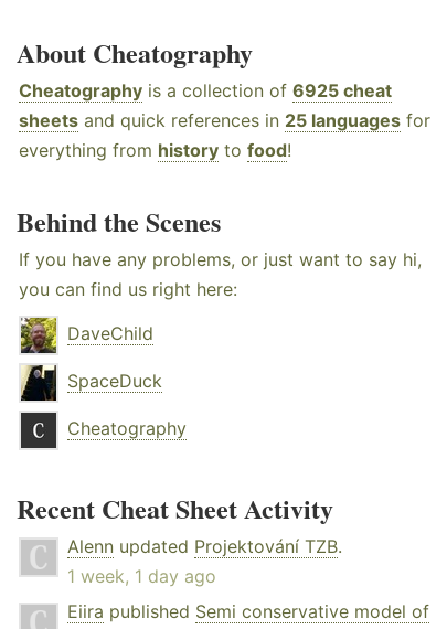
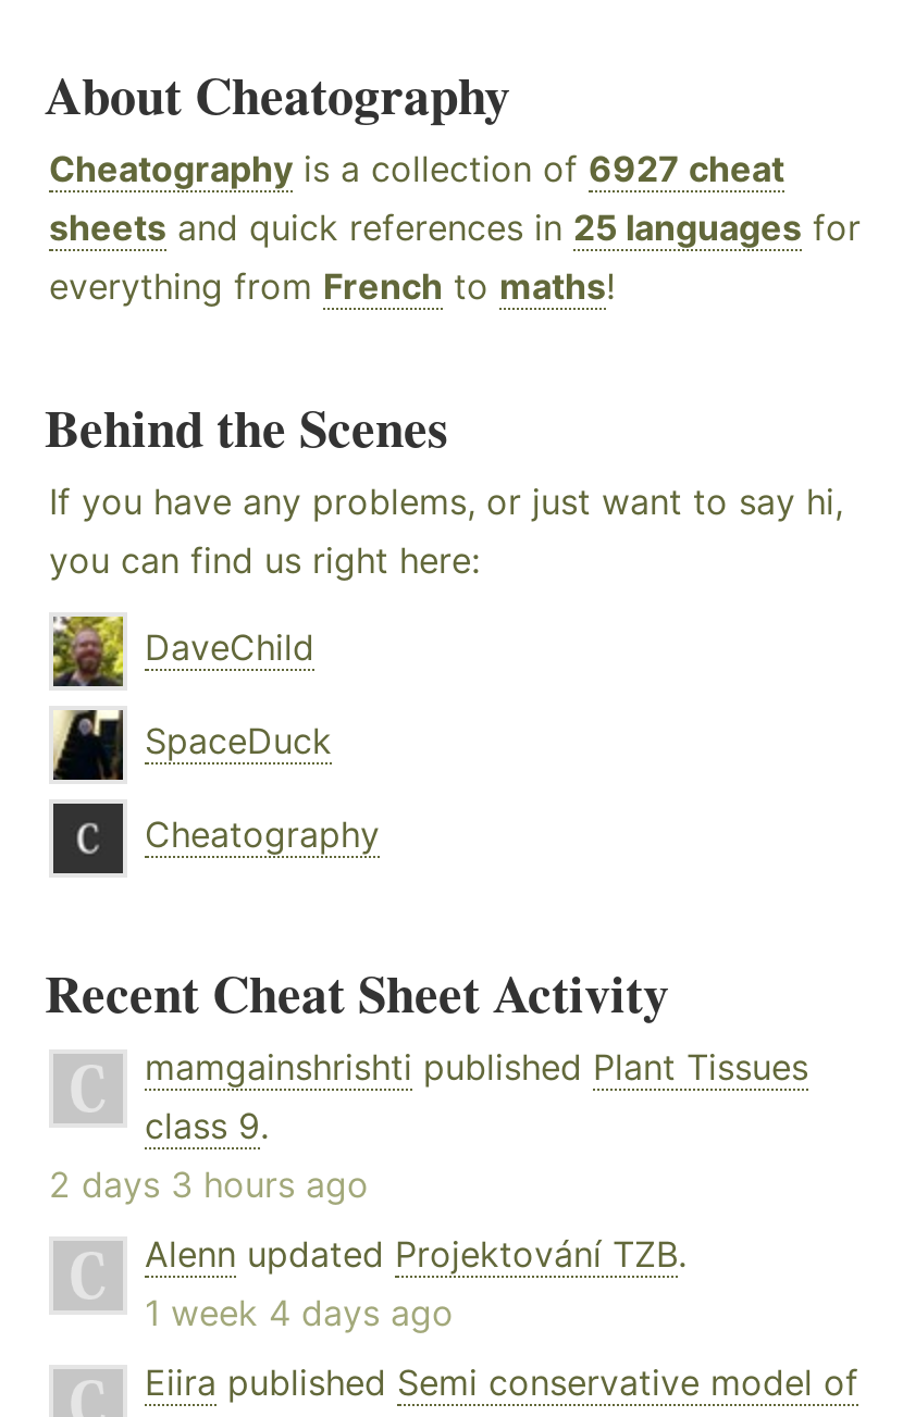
[19,80,392,102] Cheatography is a collection of 6925 cheat -> [49,147,784,191] Cheatography is a collection of 6927 cheat
[19,139,291,161] everything from history to food! -> [49,264,615,308] everything from French to maths!
none -> [49,1045,808,1206] mamgainshrishti published Plant Tissues | class 9. | 2 days 3 hours ago
[67,565,216,587] 1 week, 1 day ago -> [145,1291,454,1335] 1 week 4 days ago

